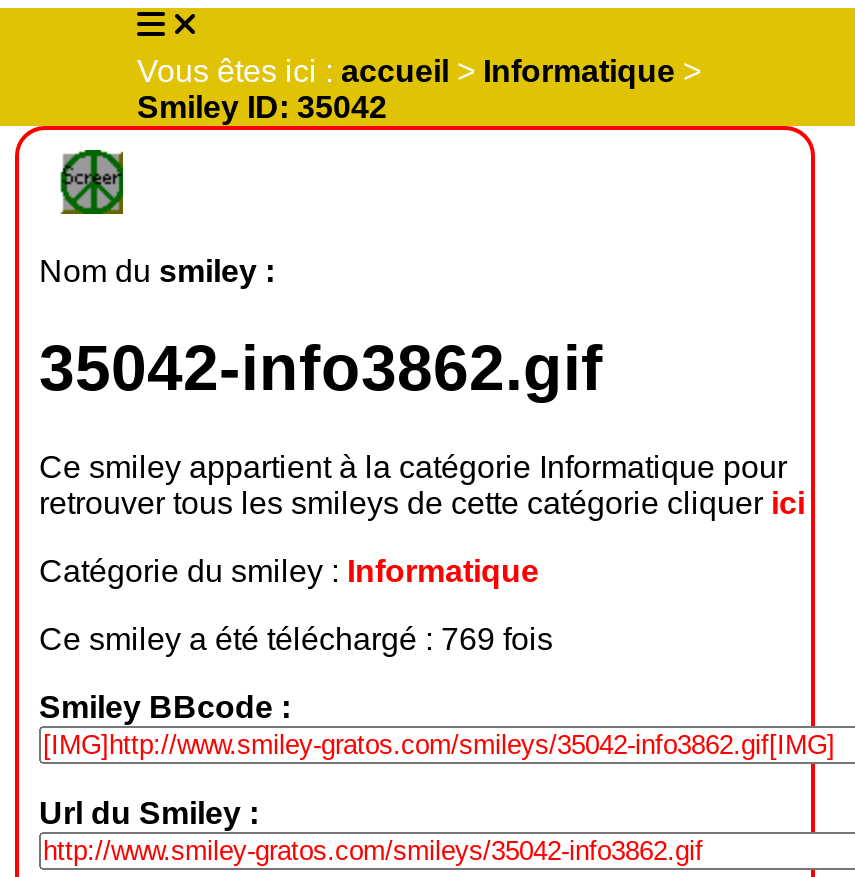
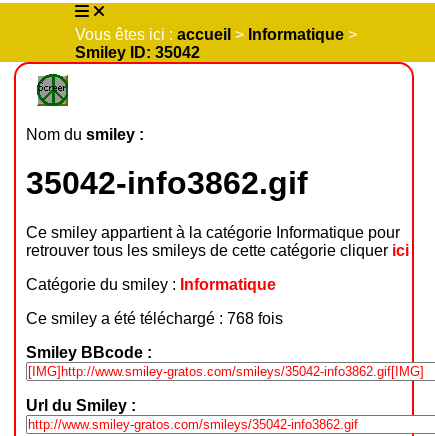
[39,622,553,656] Ce smiley a été téléchargé : 769 fois -> [26,310,283,327] Ce smiley a été téléchargé : 768 fois

